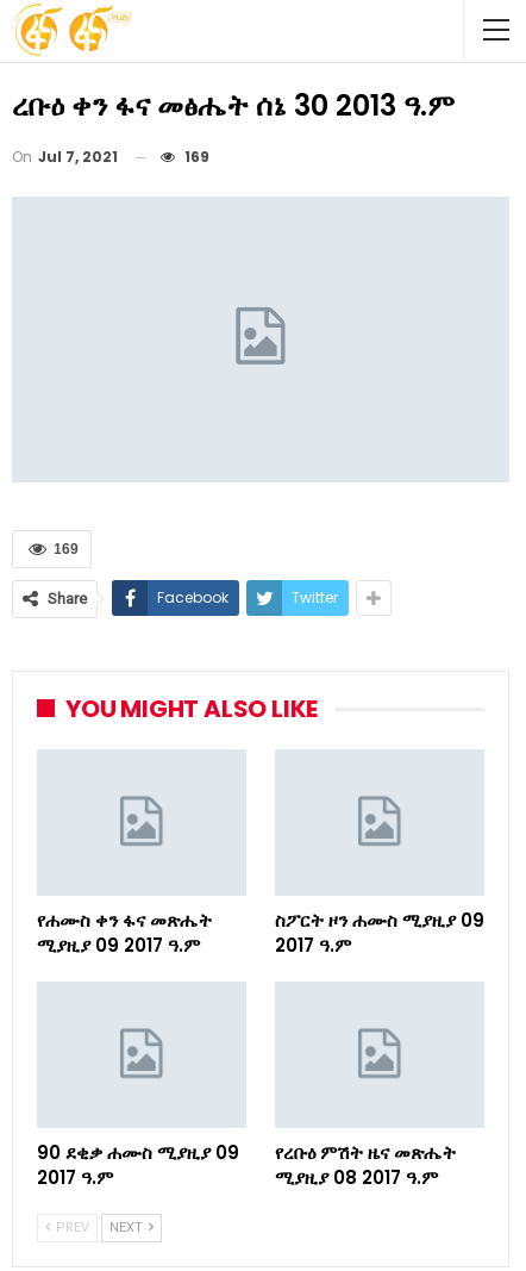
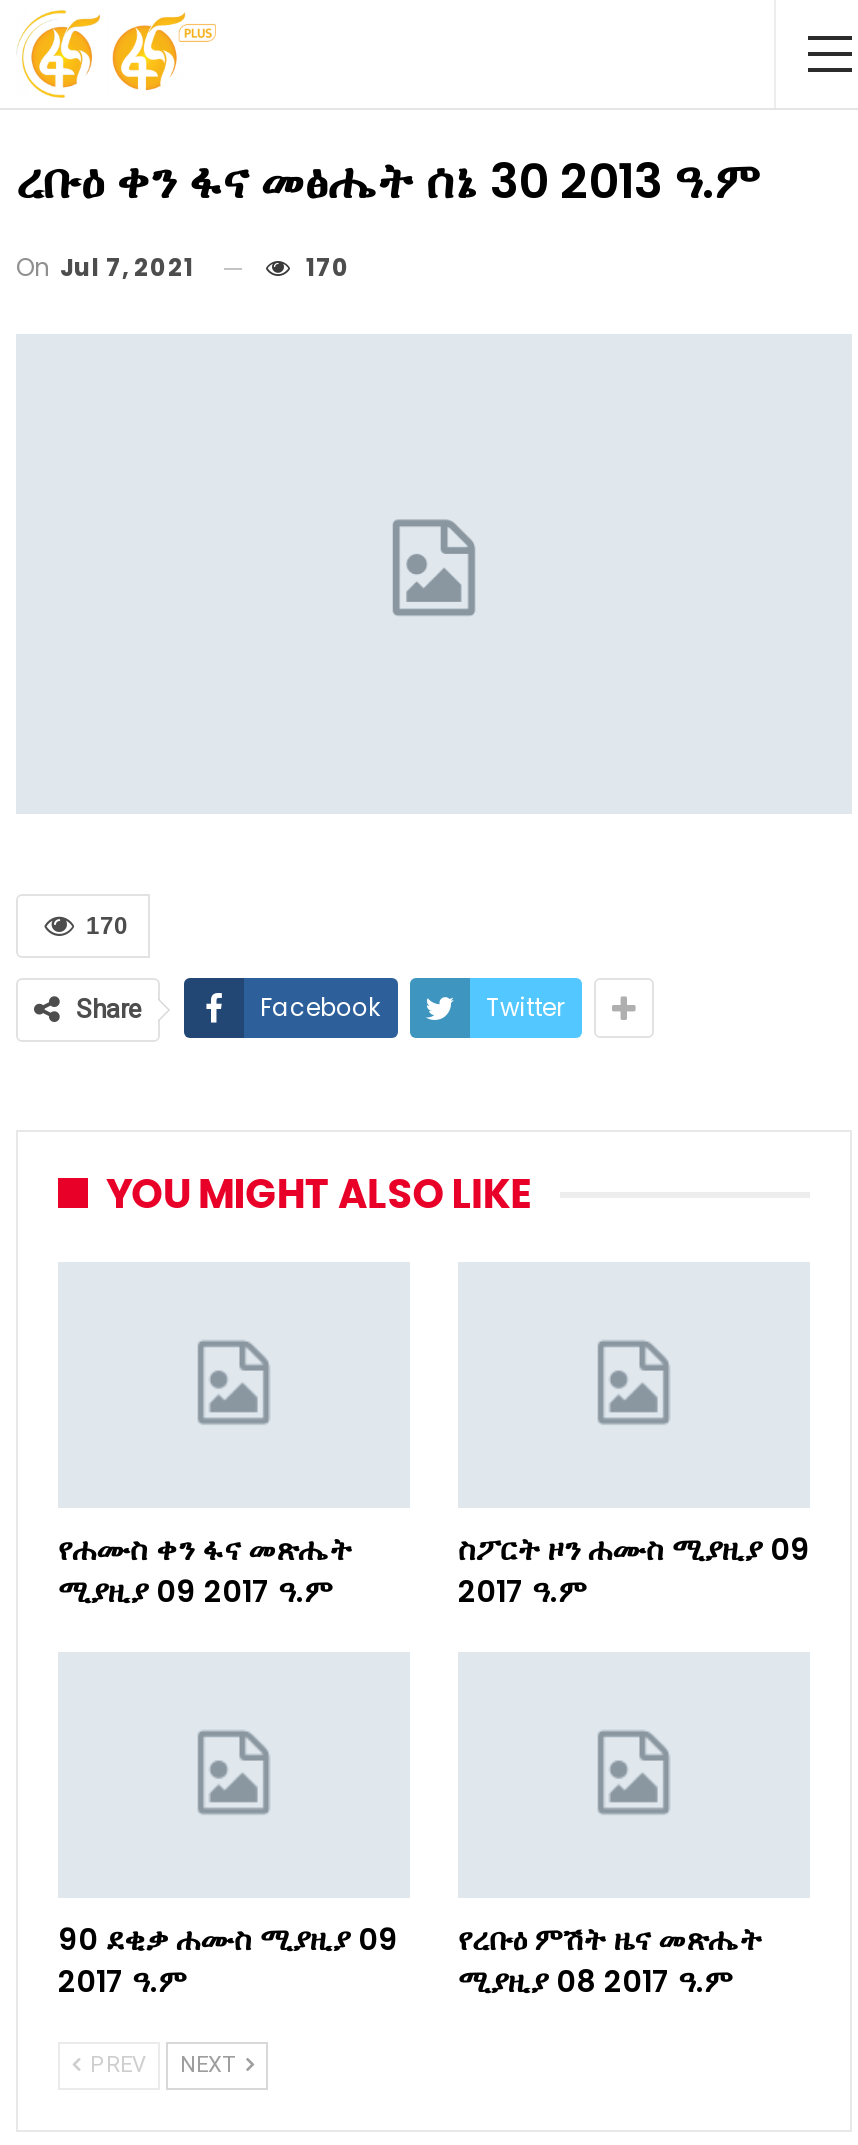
[184,147,209,167] 169 -> [306,250,350,284] 170
[54,540,79,557] 169 -> [86,911,128,939] 170

